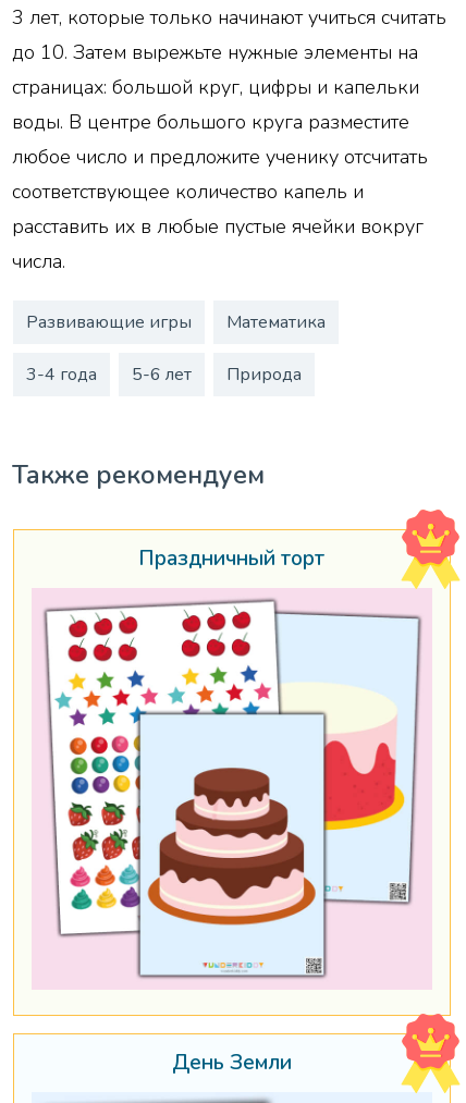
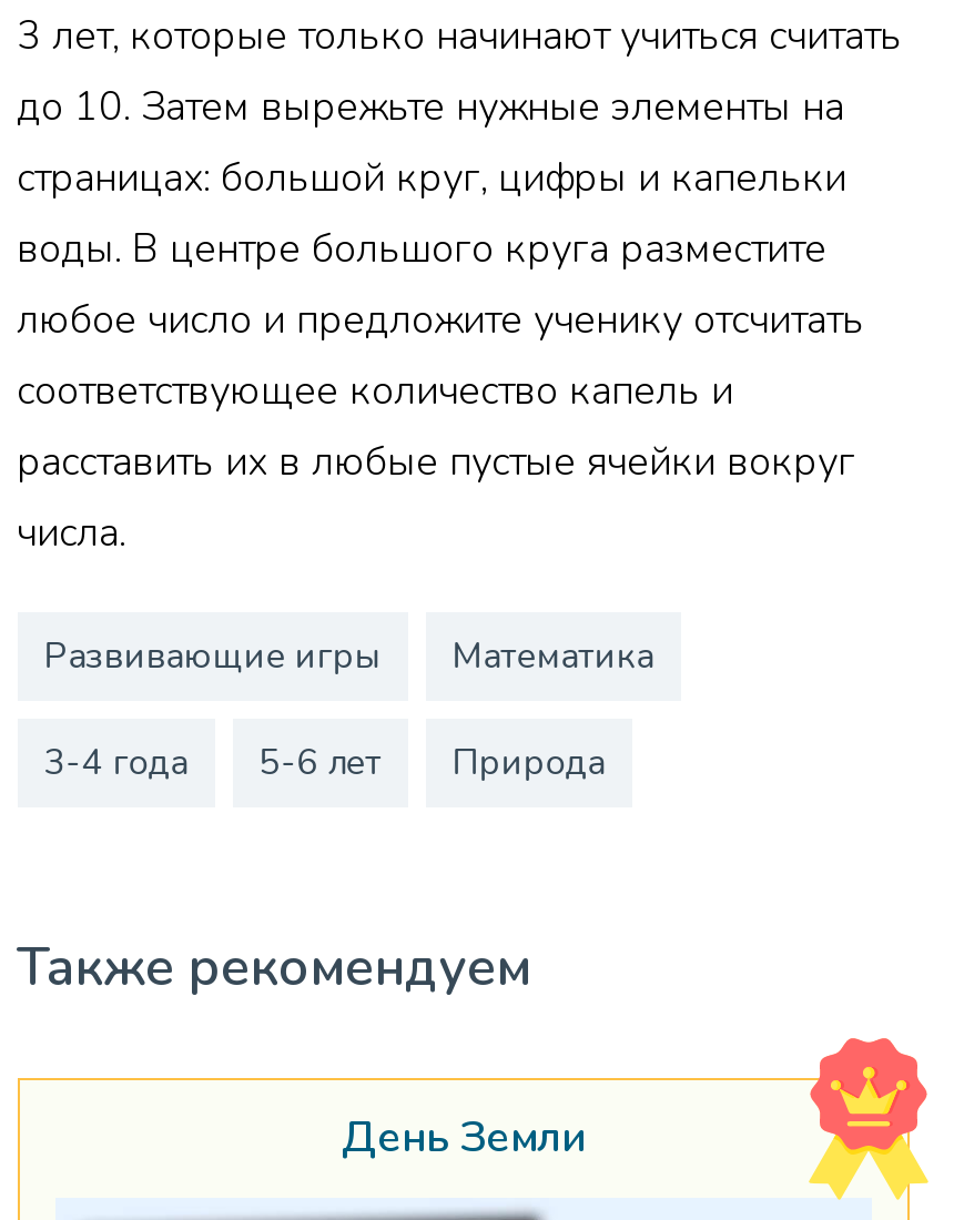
[139,544,325,573] Праздничный торт -> none
[41,593,424,989] [image] -> none

